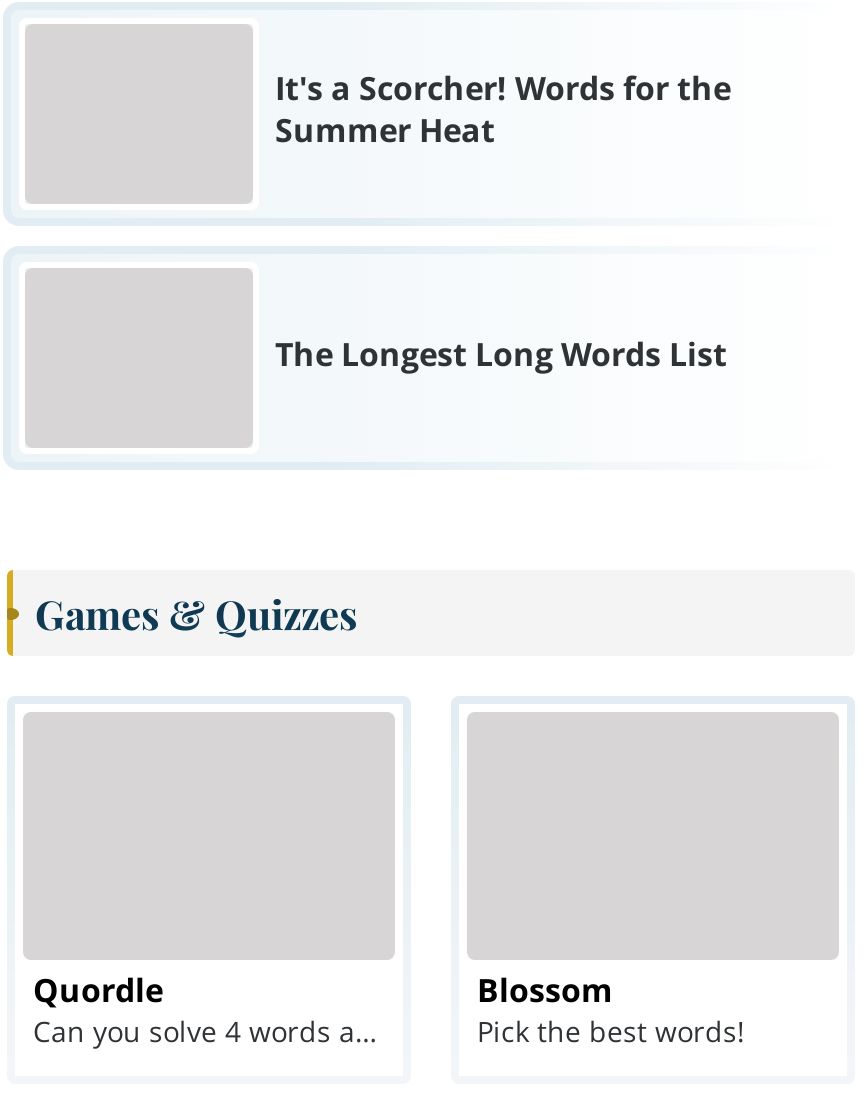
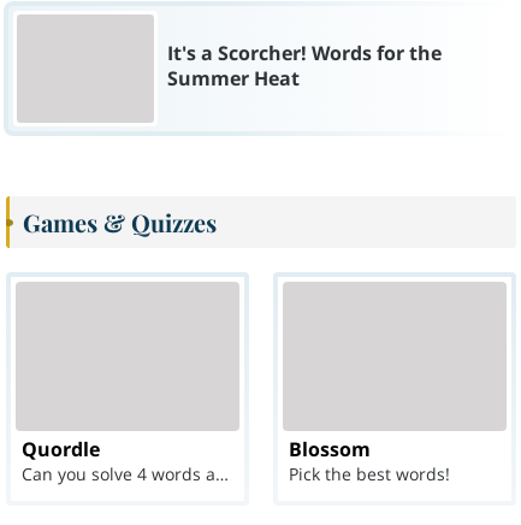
[275,331,727,375] The Longest Long Words List -> none

